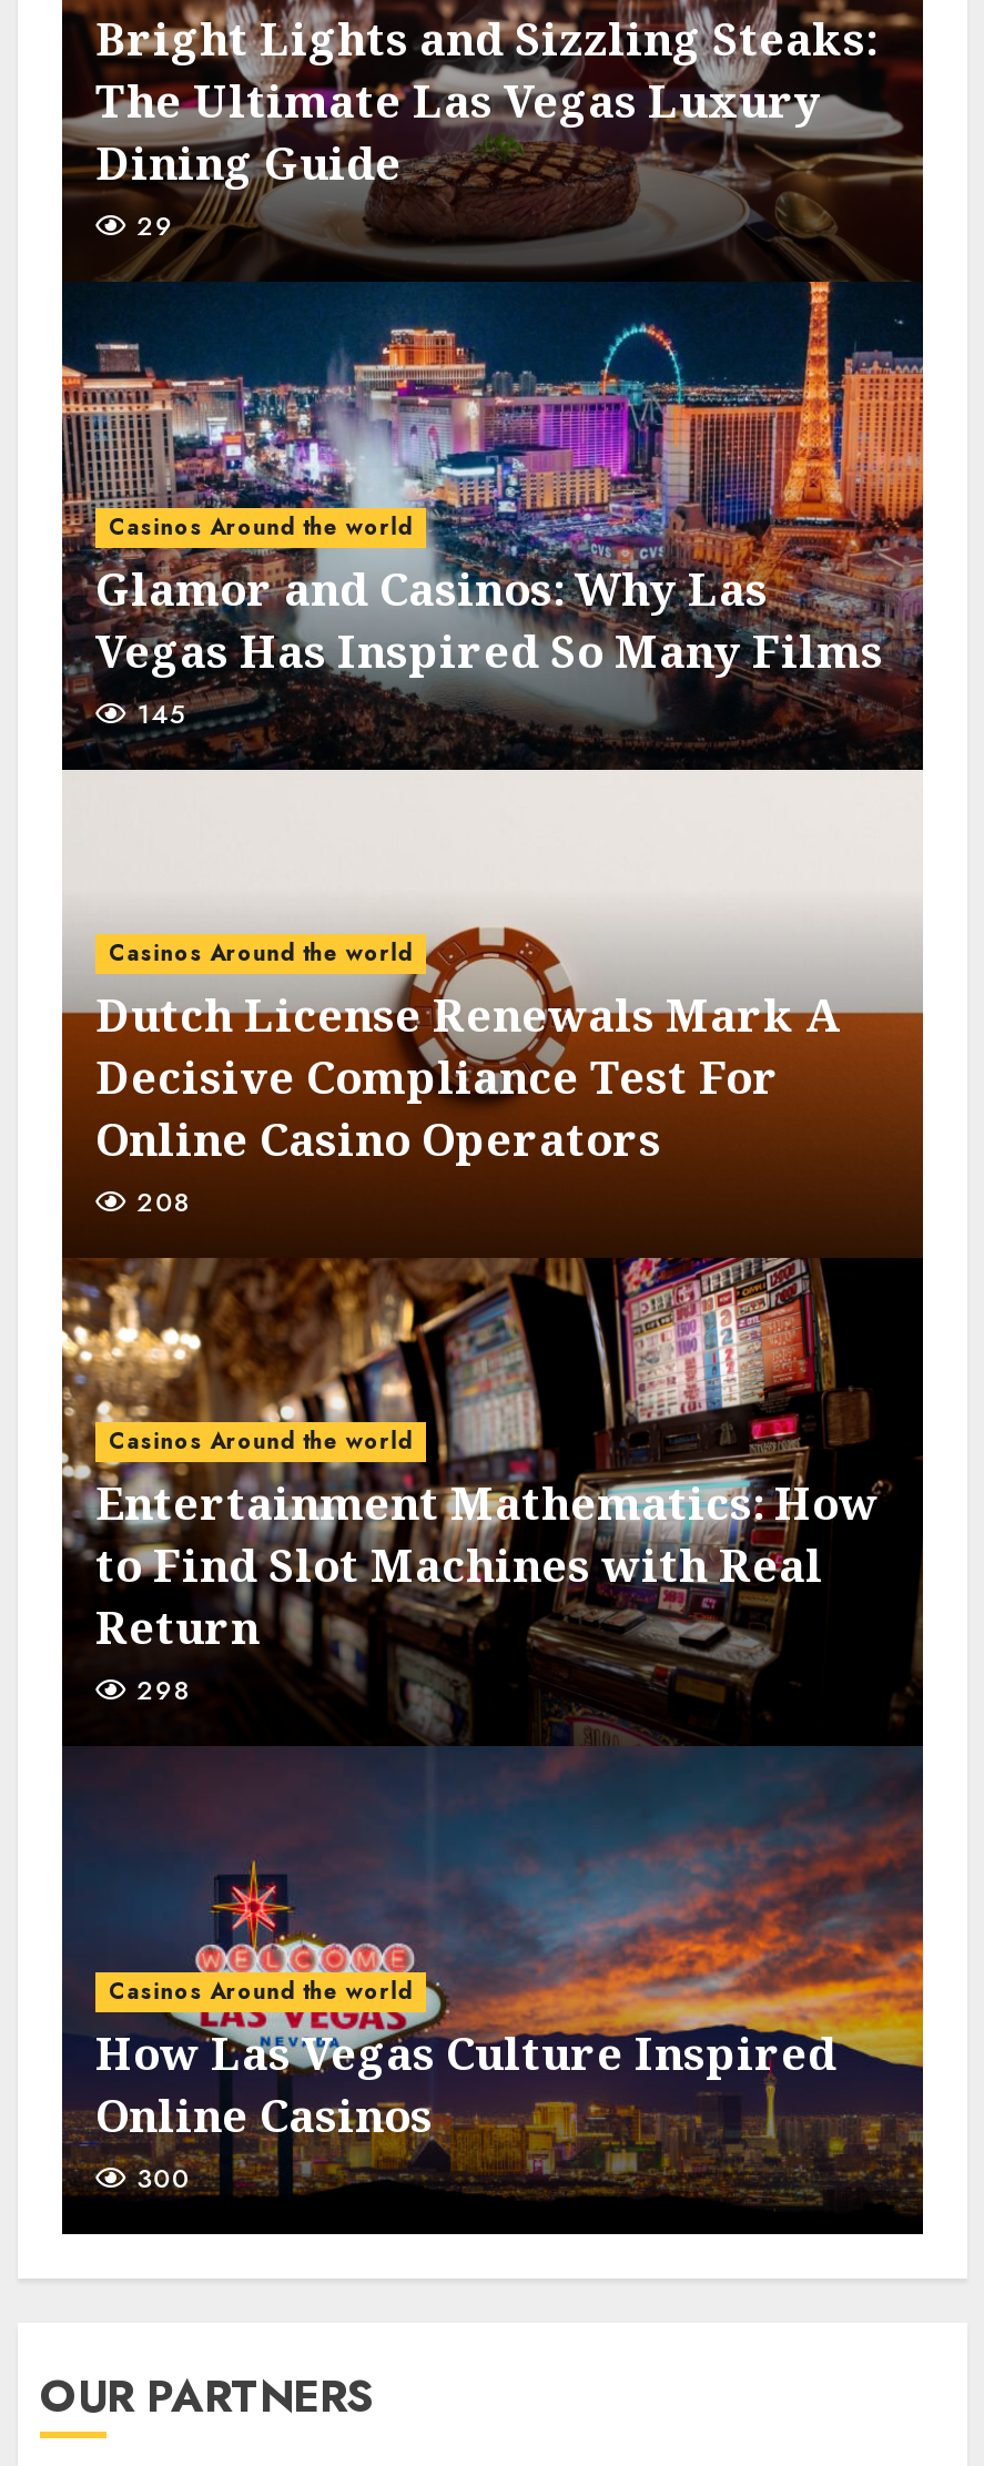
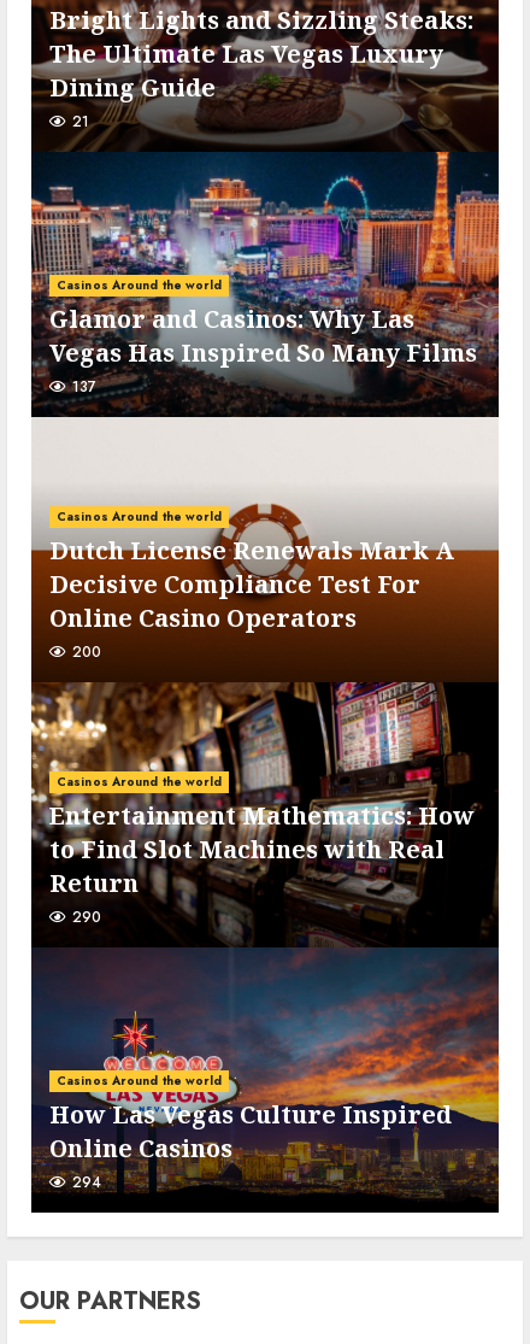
[137,205,174,245] 29 -> [72,111,90,133] 21
[137,693,186,733] 145 -> [72,377,97,398] 137
[137,1181,190,1221] 208 -> [72,642,102,663] 200
[137,1669,190,1709] 298 -> [72,907,102,929] 290
[137,2157,190,2197] 300 -> [72,1172,102,1194] 294

